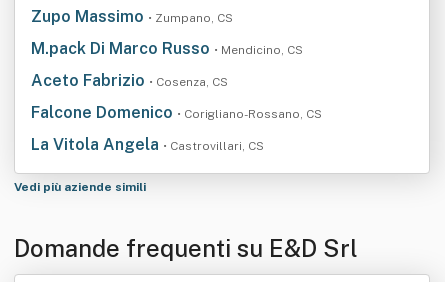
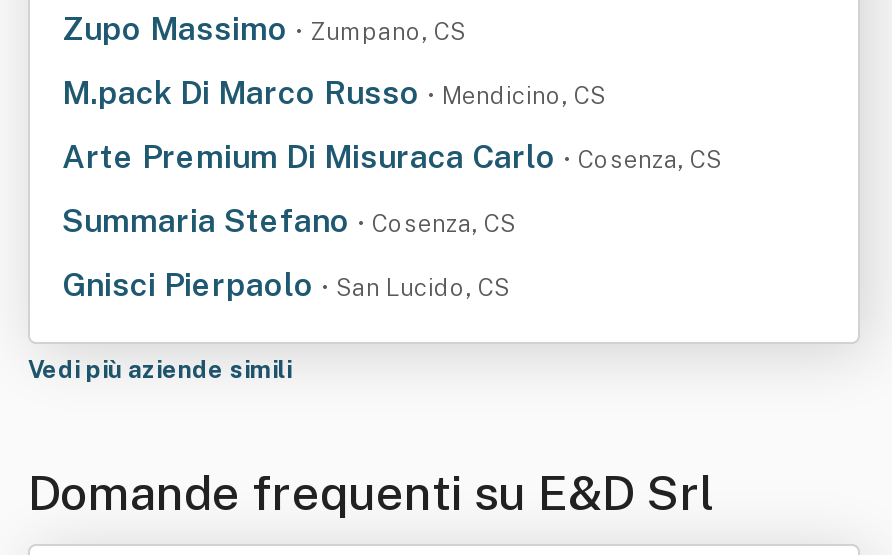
[31,71,228,90] Aceto Fabrizio • Cosenza, CS -> [62,138,722,176] Arte Premium Di Misuraca Carlo • Cosenza, CS
[31,103,322,122] Falcone Domenico • Corigliano-Rossano, CS -> [62,202,516,240] Summaria Stefano • Cosenza, CS
[31,135,264,154] La Vitola Angela • Castrovillari, CS -> [62,266,510,304] Gnisci Pierpaolo • San Lucido, CS

